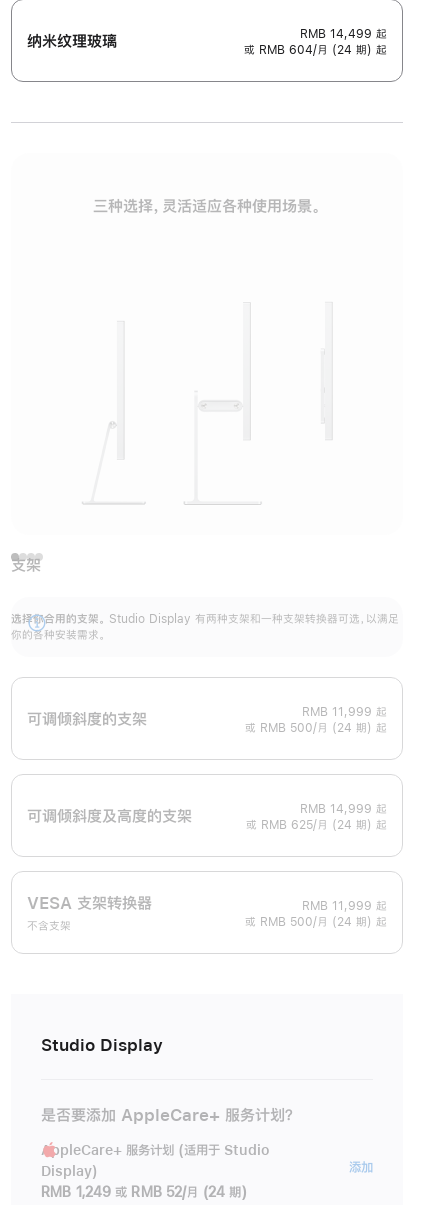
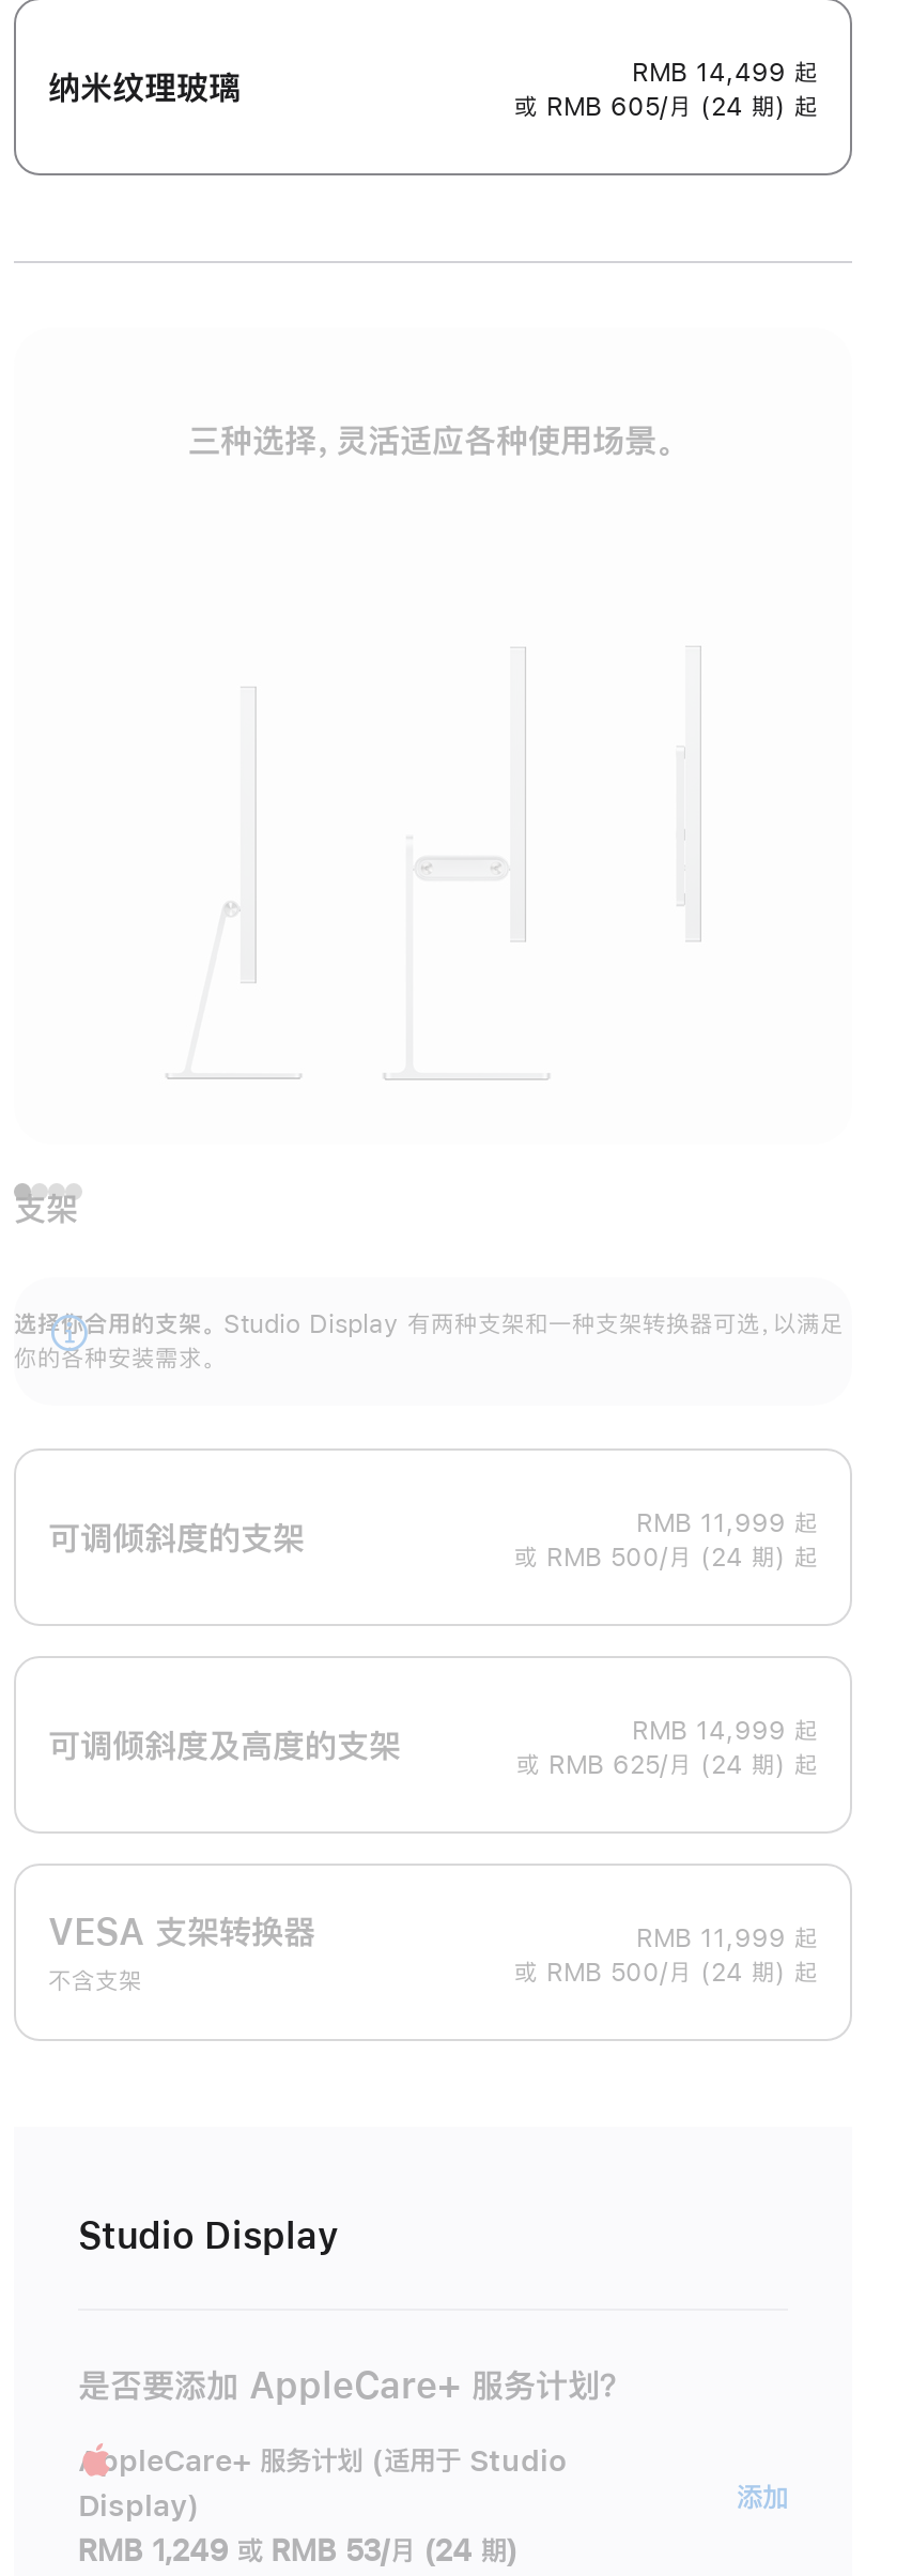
[244,44,387,56] 或 RMB 604/月 (24 期) 起 -> [514,95,818,120] 或 RMB 605/月 (24 期) 起
[41,1185,247,1199] RMB 1,249 或 RMB 52/月 (24 期) -> [78,2536,518,2566] RMB 1,249 或 RMB 53/月 (24 期)

